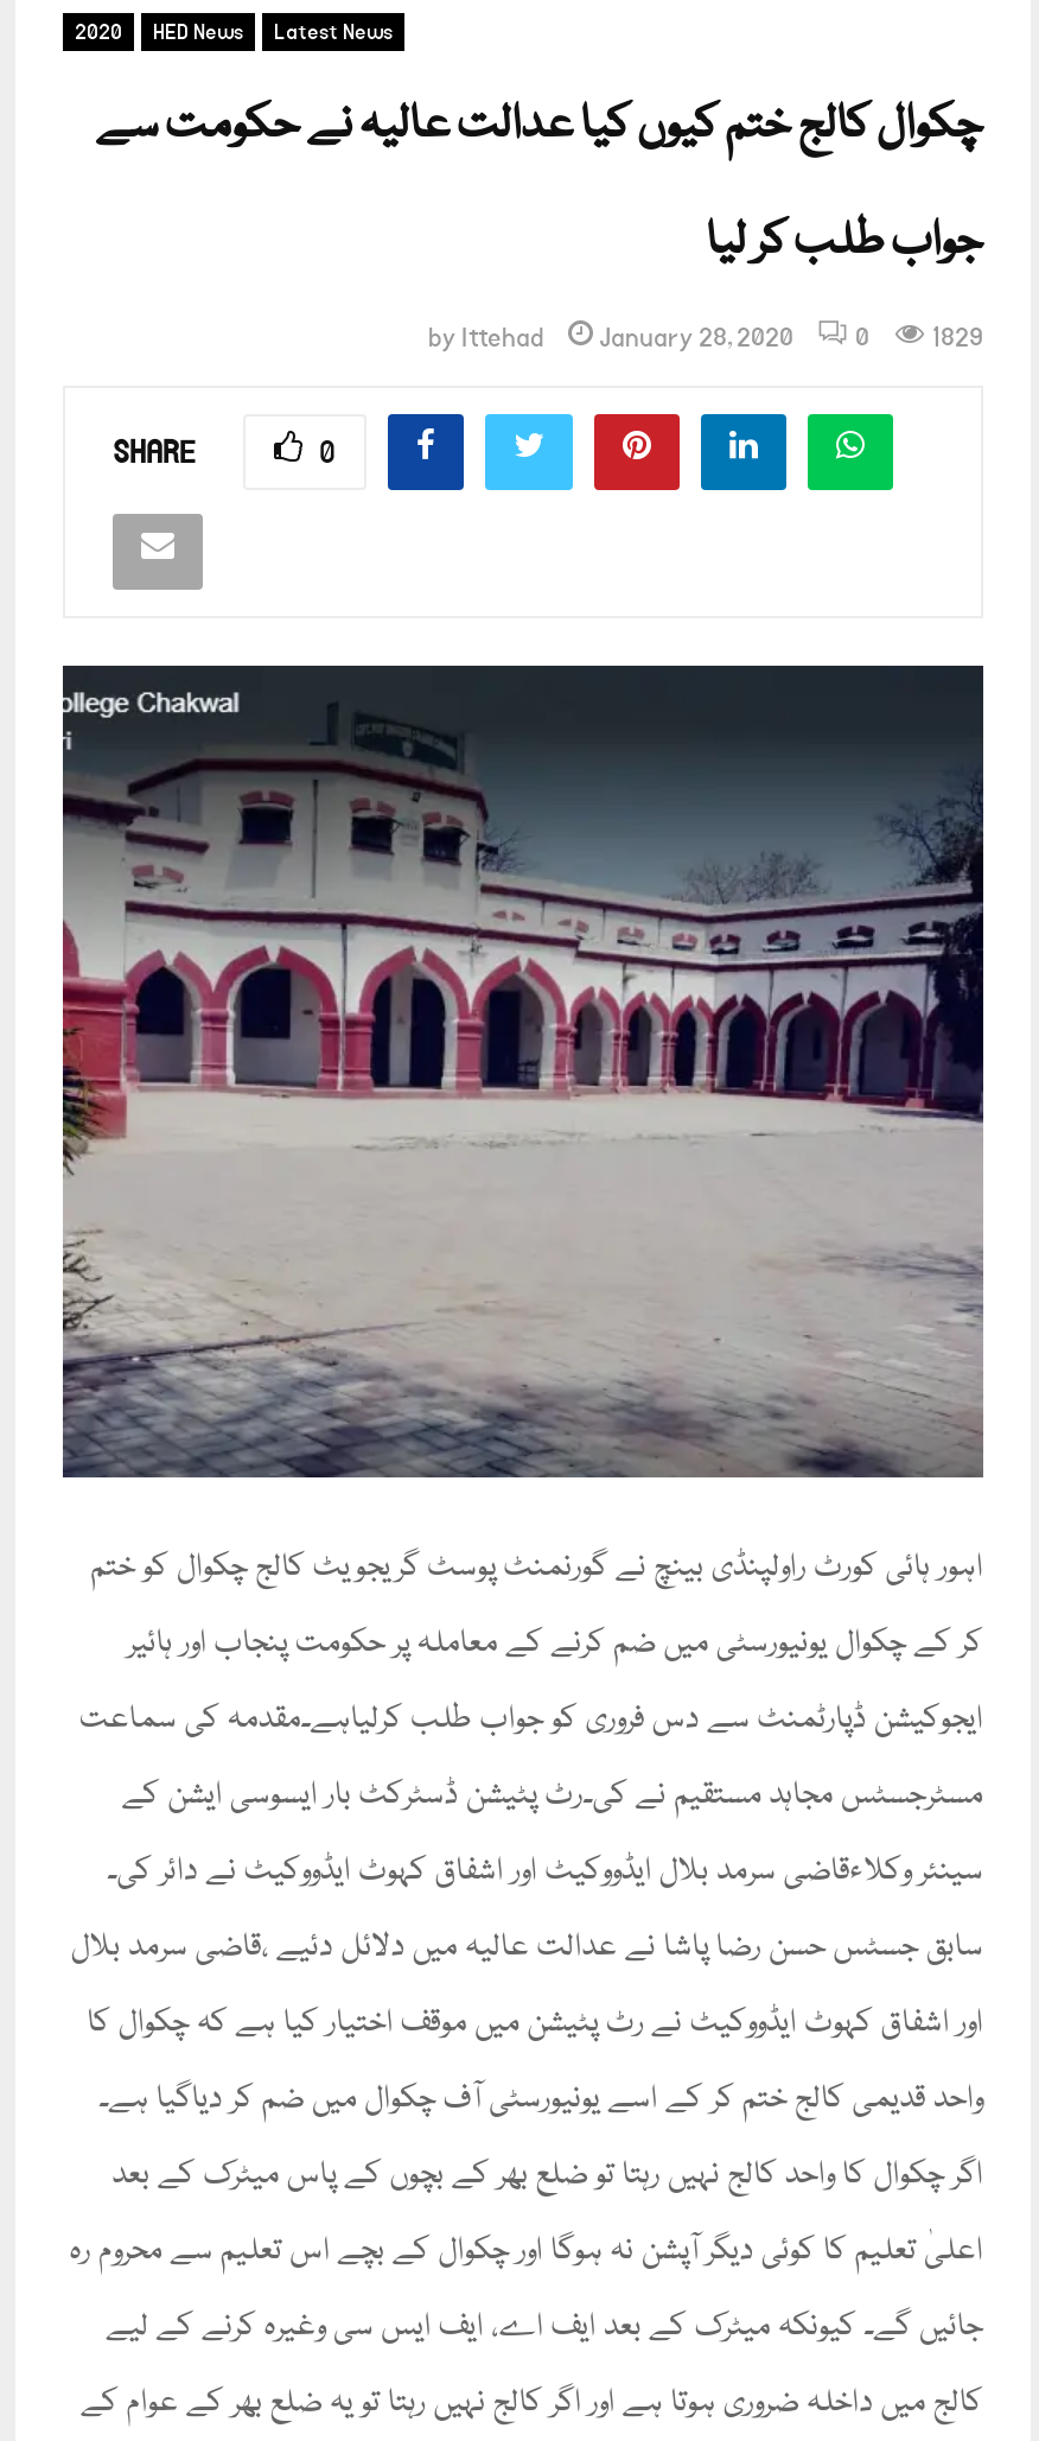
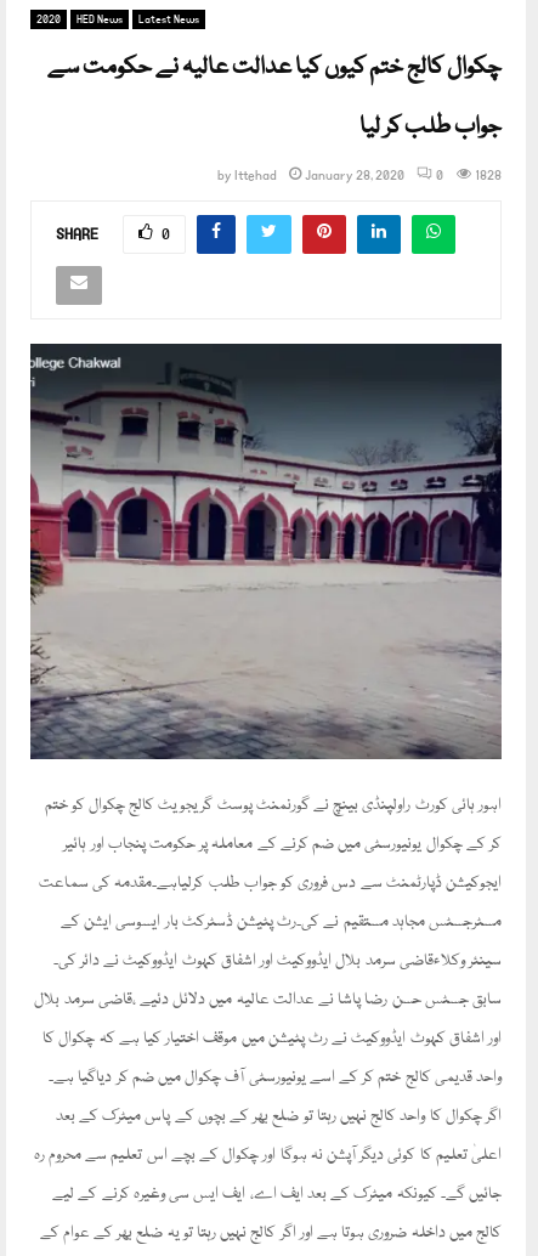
[428,319,983,357] by Ittehad January 28, 2020 0 1829 -> [217,166,502,186] by Ittehad January 28, 2020 0 1828

